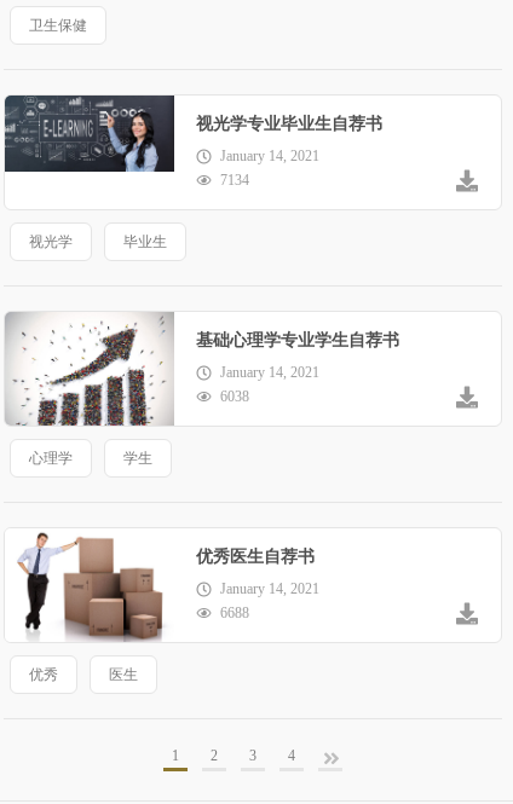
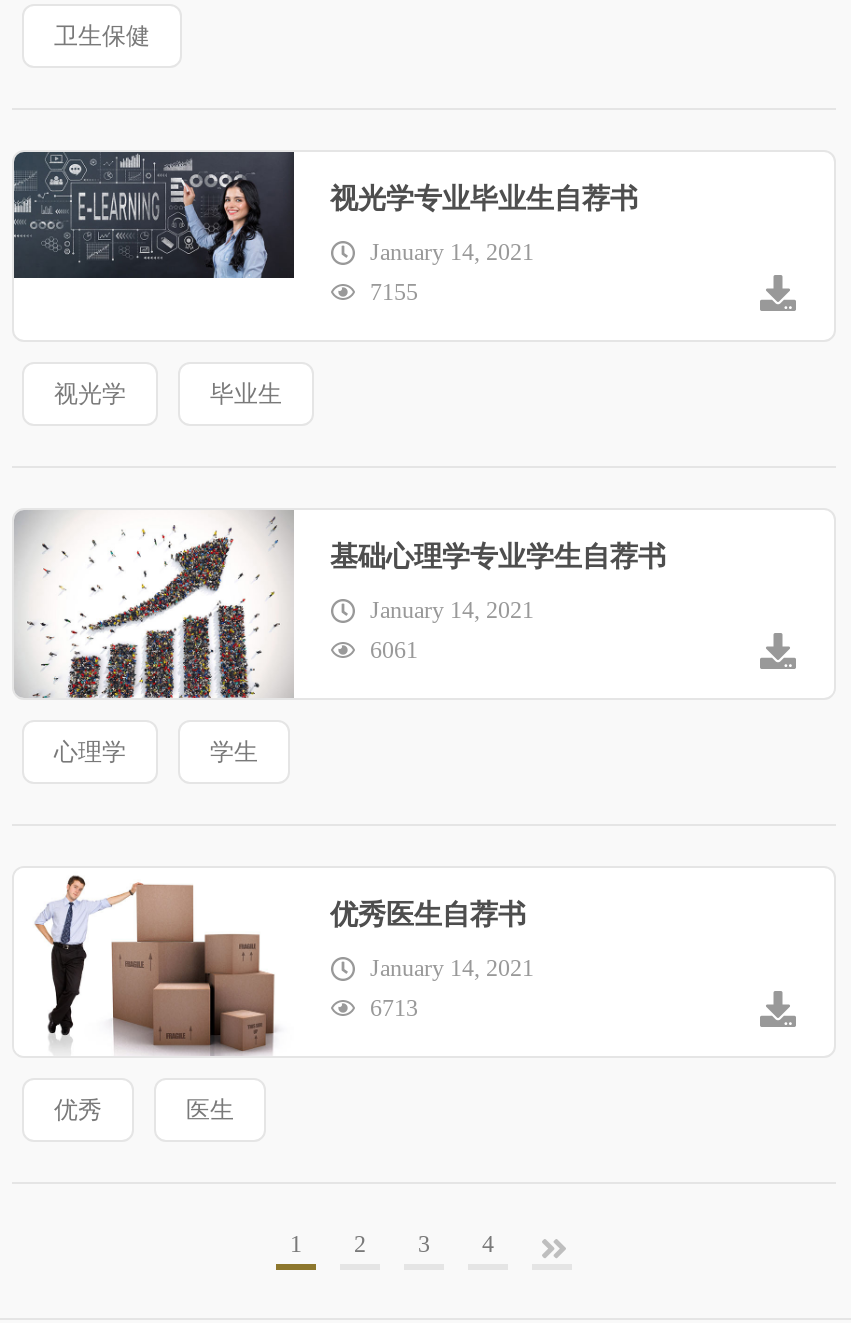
[220,172,249,189] 7134 -> [370,278,418,306] 7155
[220,388,249,405] 6038 -> [370,636,418,664] 6061
[220,605,249,621] 6688 -> [370,994,418,1022] 6713

